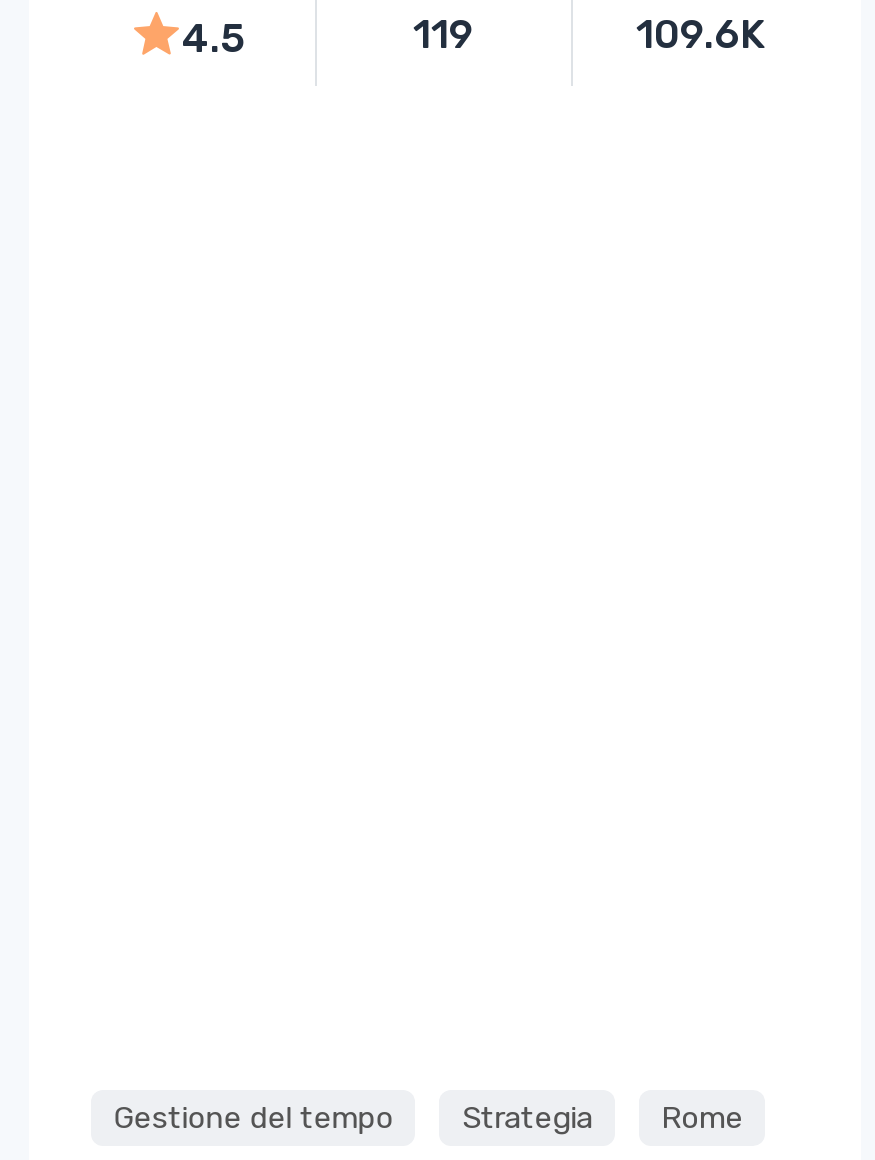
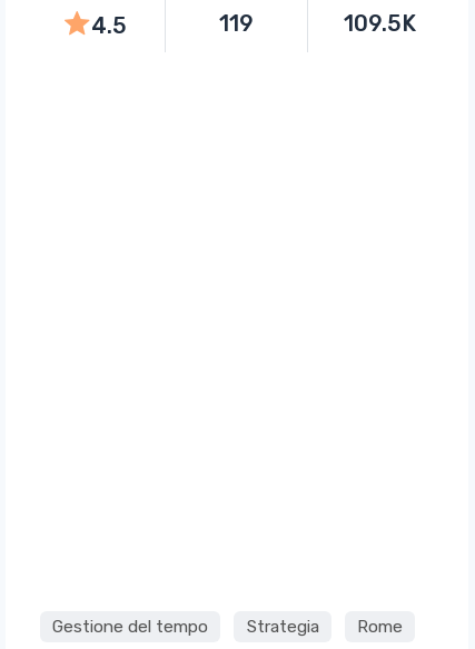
[636,10,766,58] 109.6K -> [343,10,415,37] 109.5K

